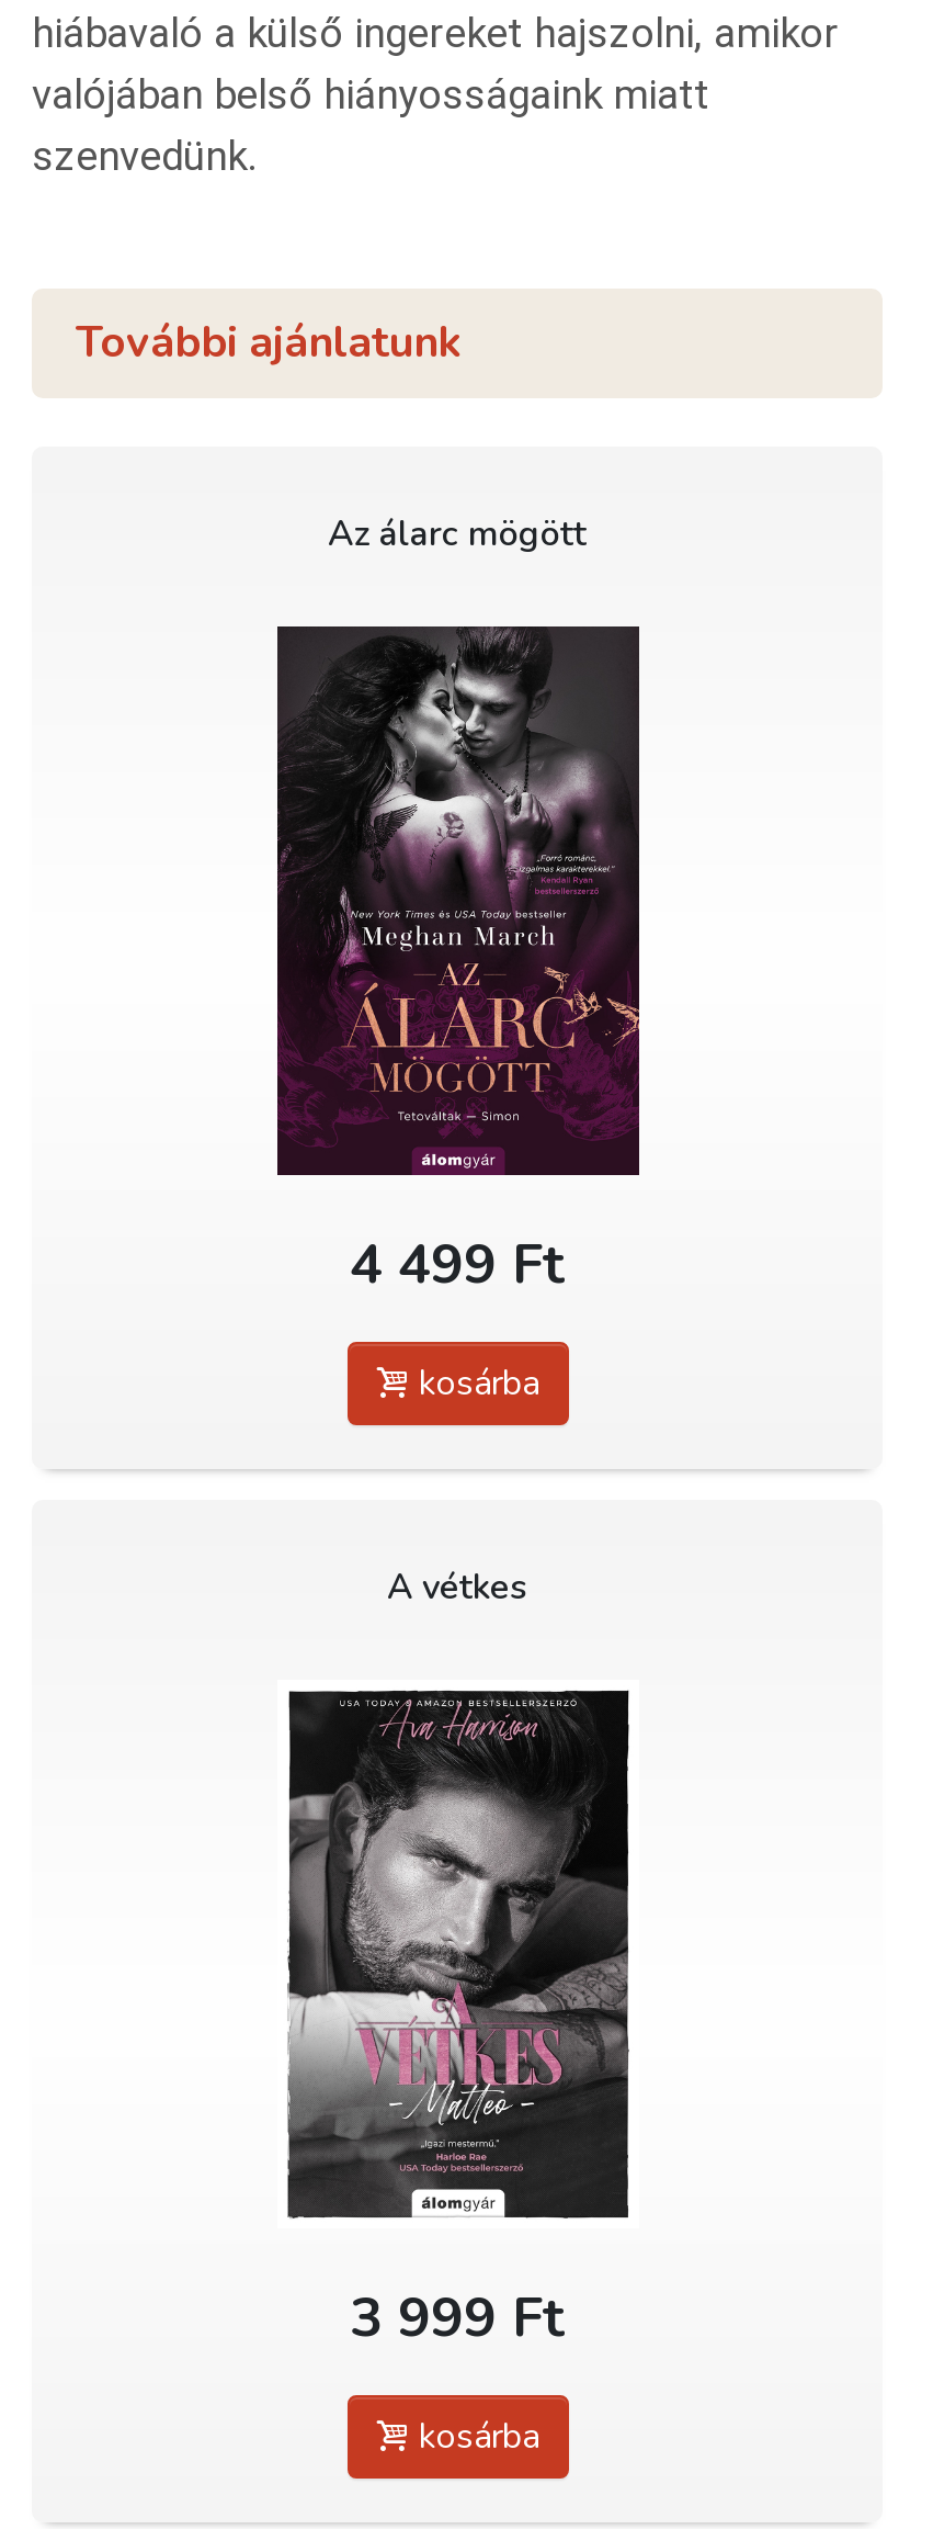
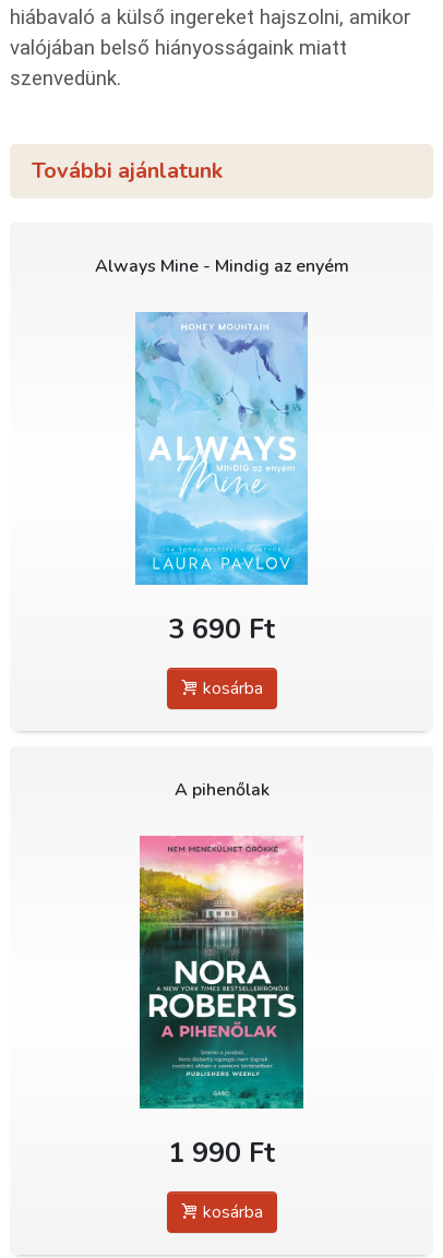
[328,510,587,558] Az álarc mögött -> [94,254,349,278] Always Mine - Mindig az enyém
[275,624,641,1301] [image] | 4 499 Ft -> [132,311,312,648] [image] | 3 690 Ft
[387,1563,527,1612] A vétkes -> [174,778,269,802] A pihenőlak
[286,1680,630,2355] [image] | 3 999 Ft -> [137,835,307,1171] [image] | 1 990 Ft

